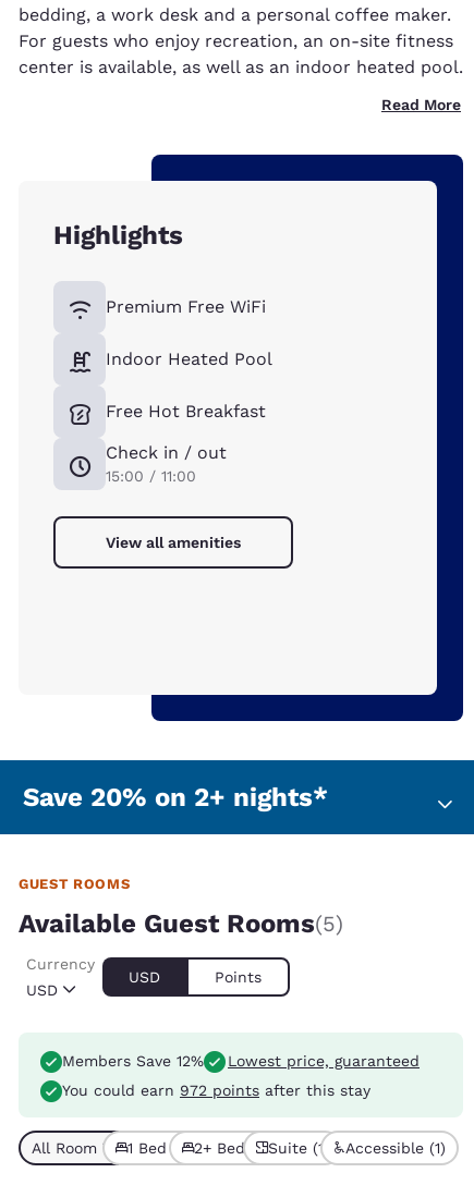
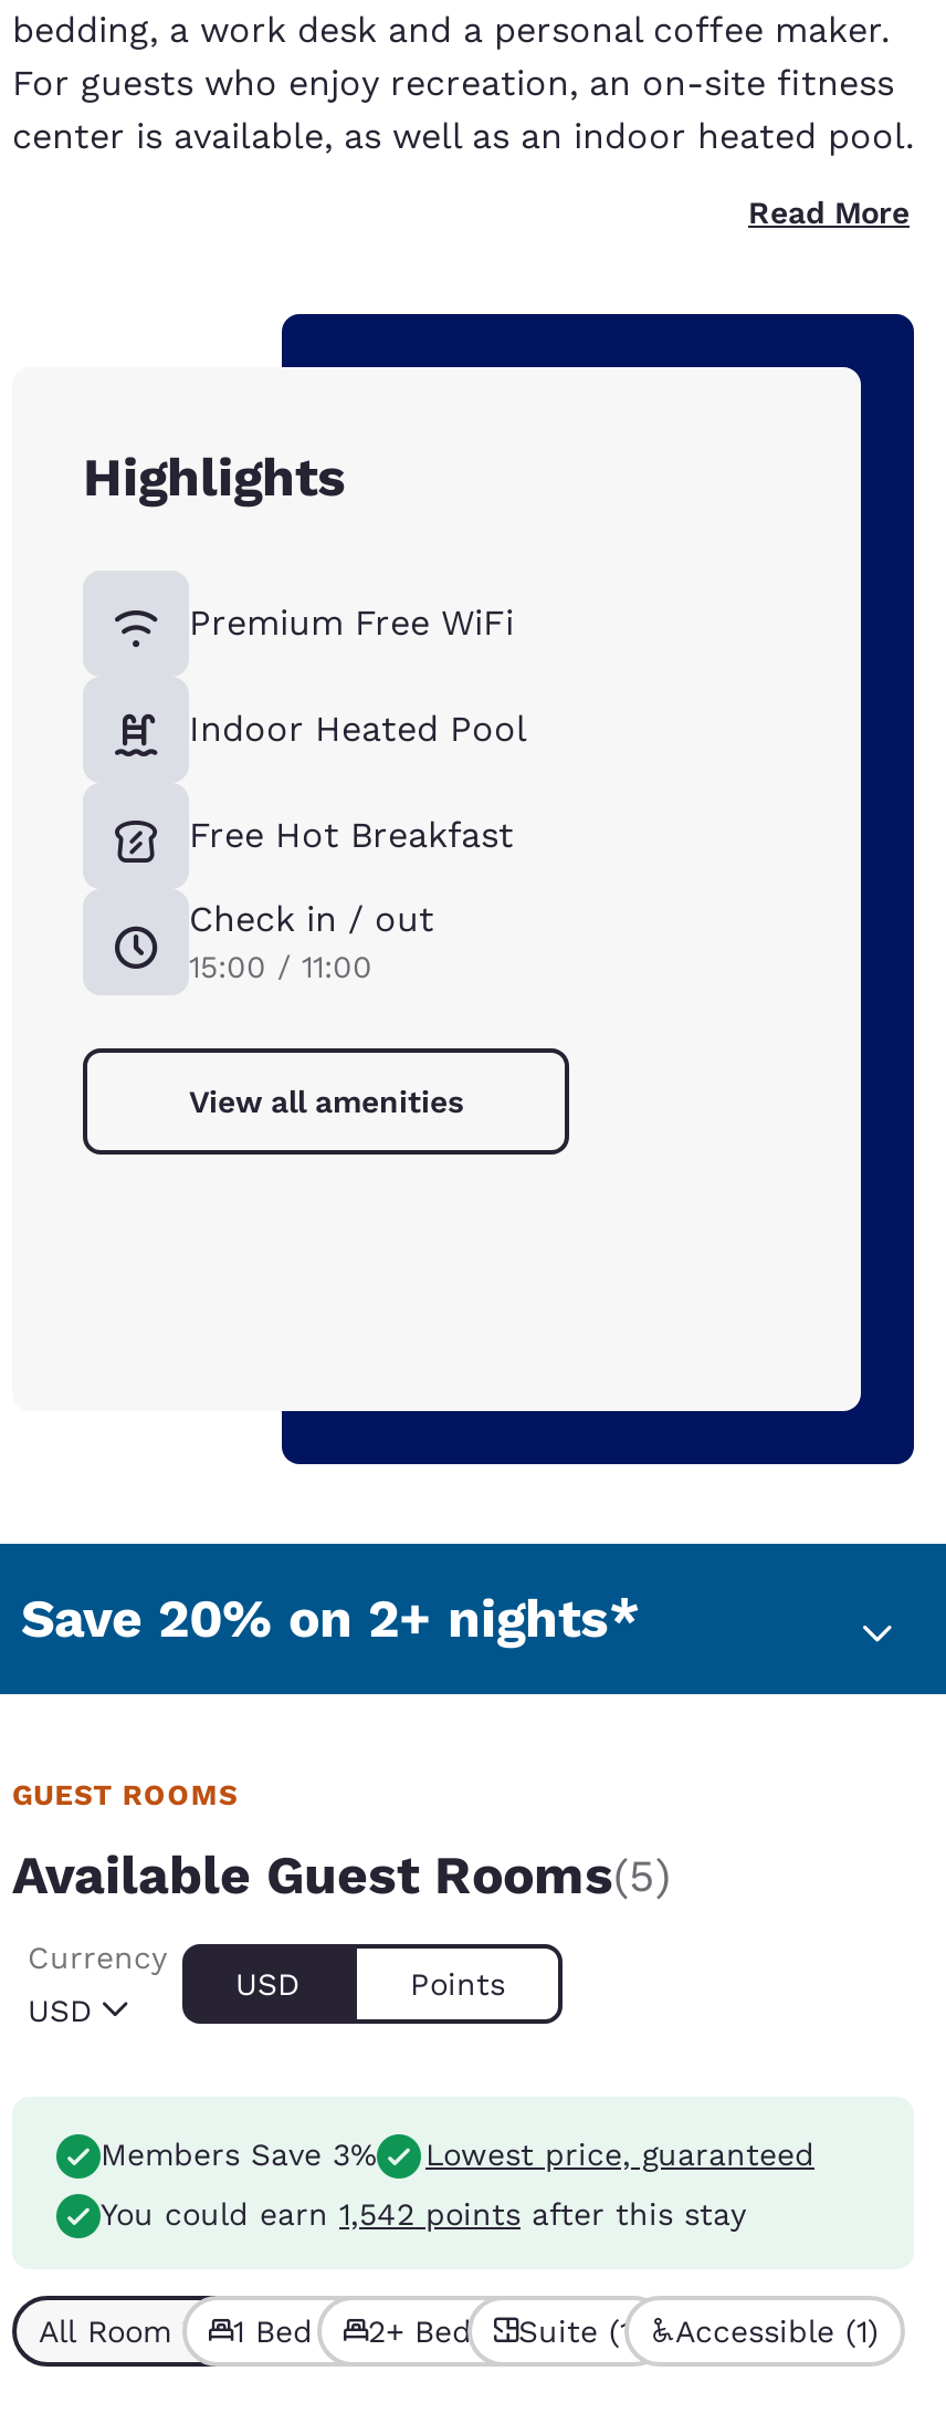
[62,1052,420,1070] Members Save 12% Lowest price, guaranteed -> [101,2137,814,2172] Members Save 3% Lowest price, guaranteed
[62,1082,370,1099] You could earn 972 points after this stay -> [101,2196,746,2232] You could earn 1,542 points after this stay

